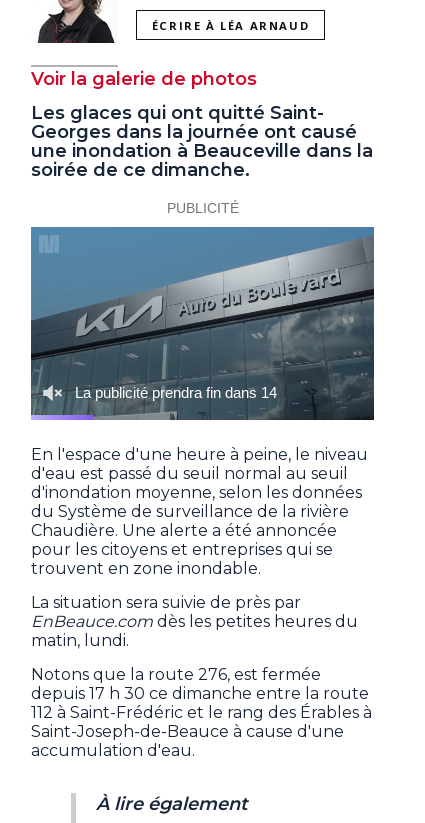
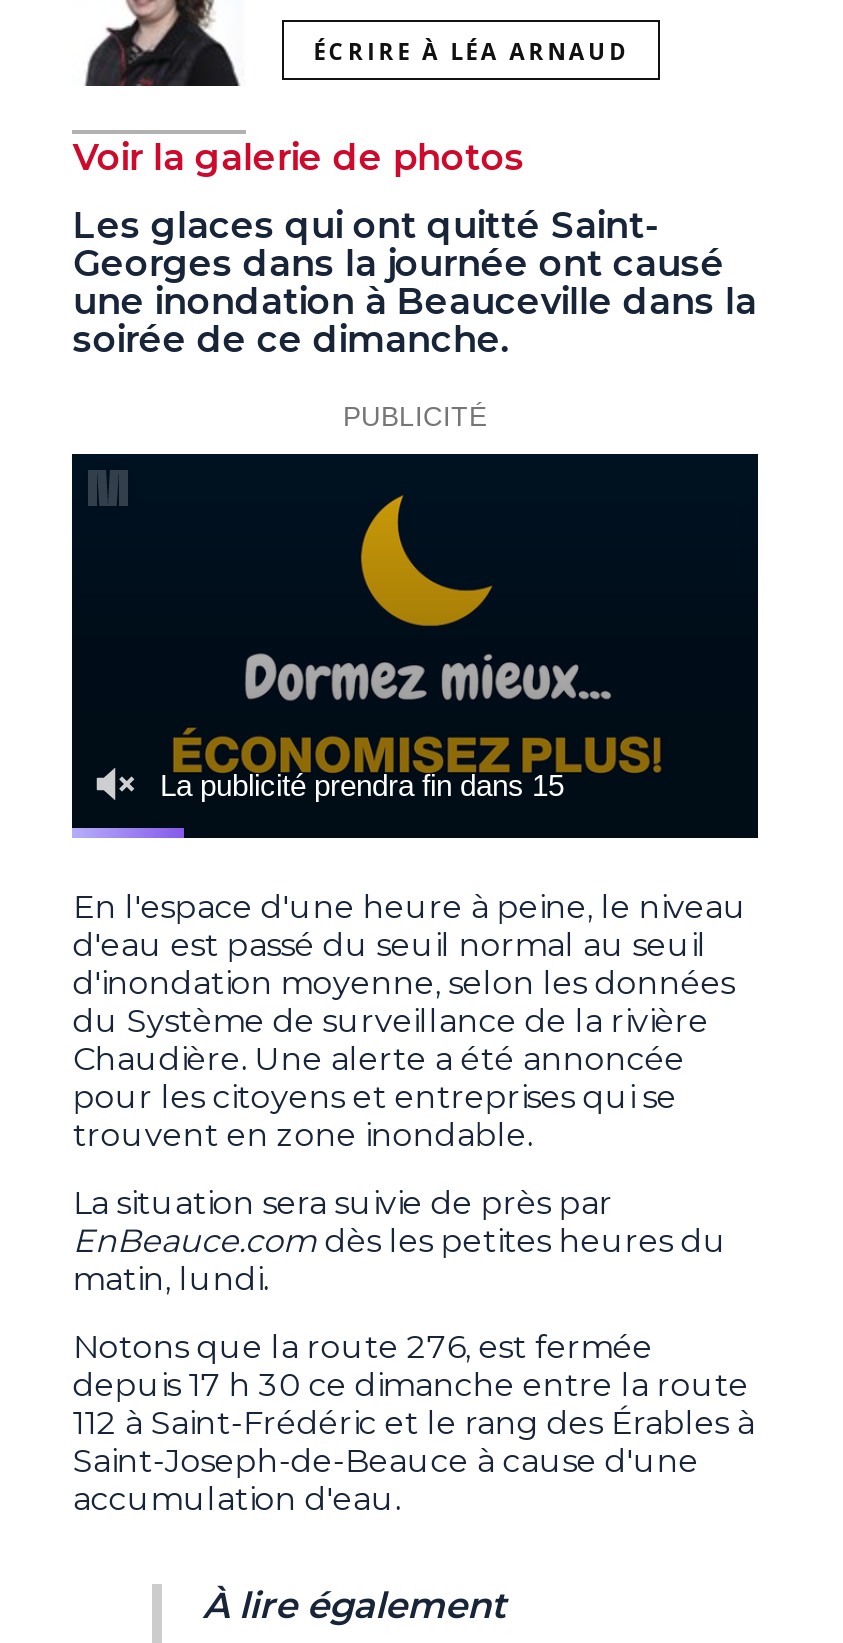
[30,226,375,421] [image] -> [70,452,760,840] [image]

